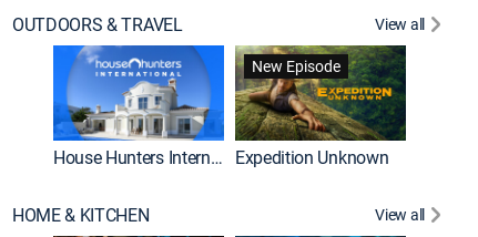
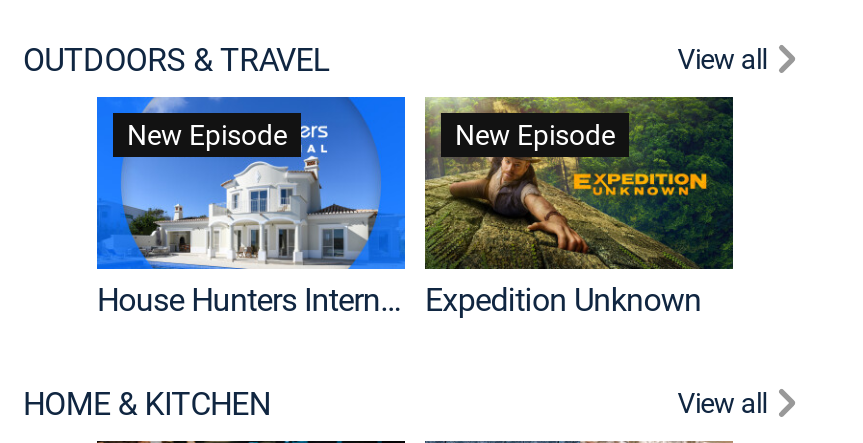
none -> [127,114,287,152] New Episode

